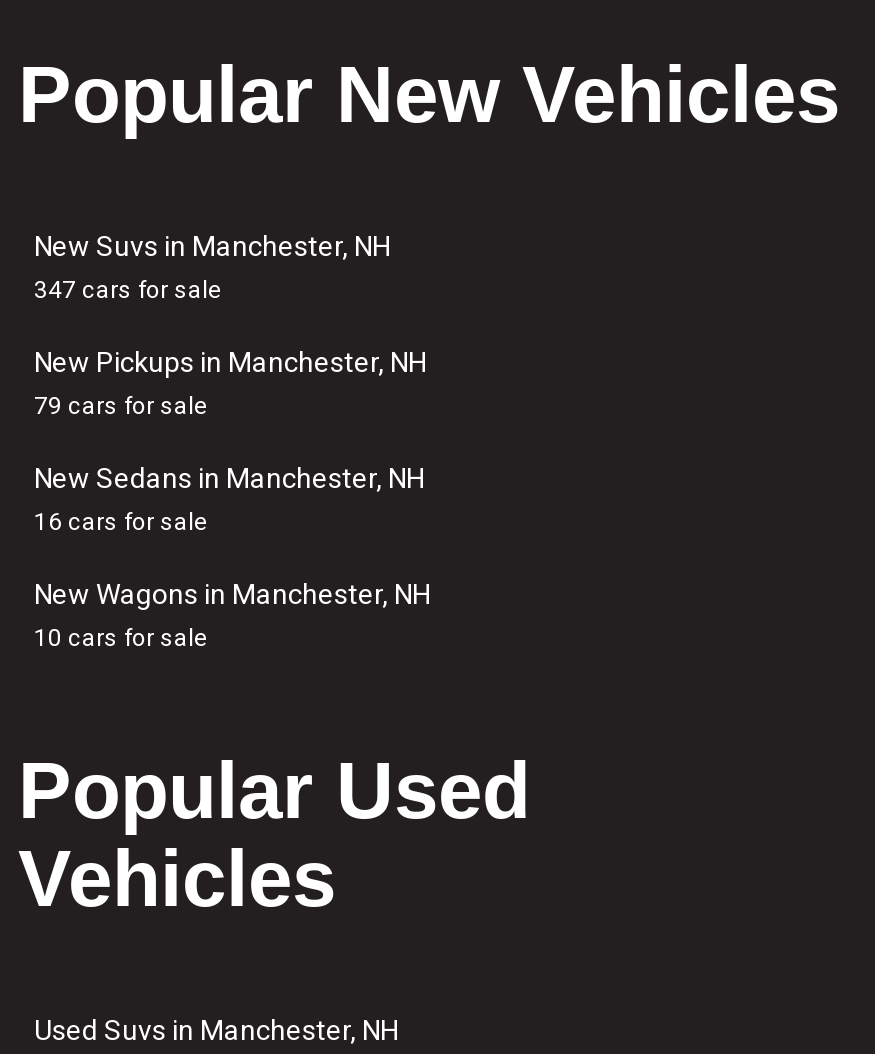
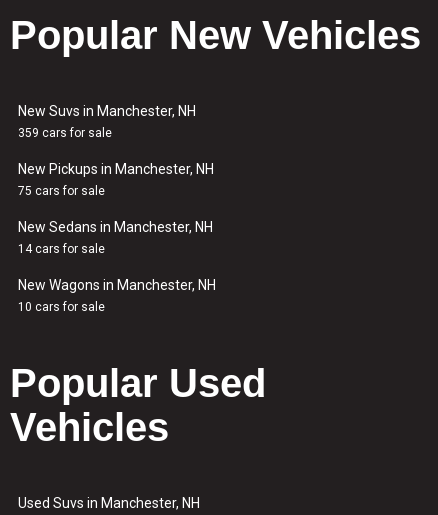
[34,276,222,304] 347 cars for sale -> [18,126,112,140] 359 cars for sale
[34,392,208,420] 79 cars for sale -> [18,184,105,198] 75 cars for sale
[34,508,208,536] 16 cars for sale -> [18,242,105,256] 14 cars for sale

